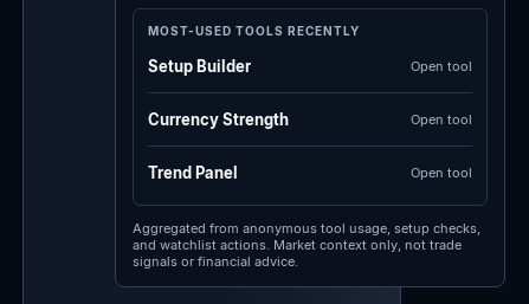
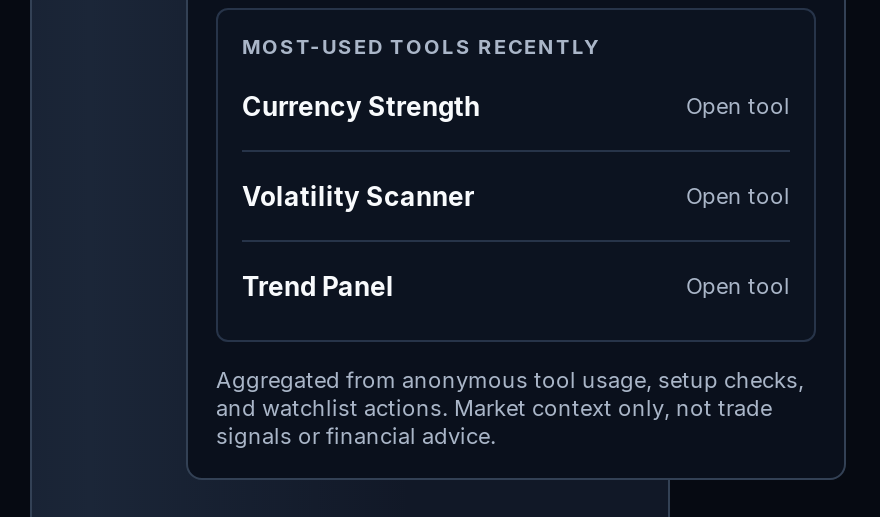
[148,57,251,76] Setup Builder -> none
none -> [242,180,474,212] Volatility Scanner
moved [148,110,289,129] -> [242,90,480,122]: Currency Strength

